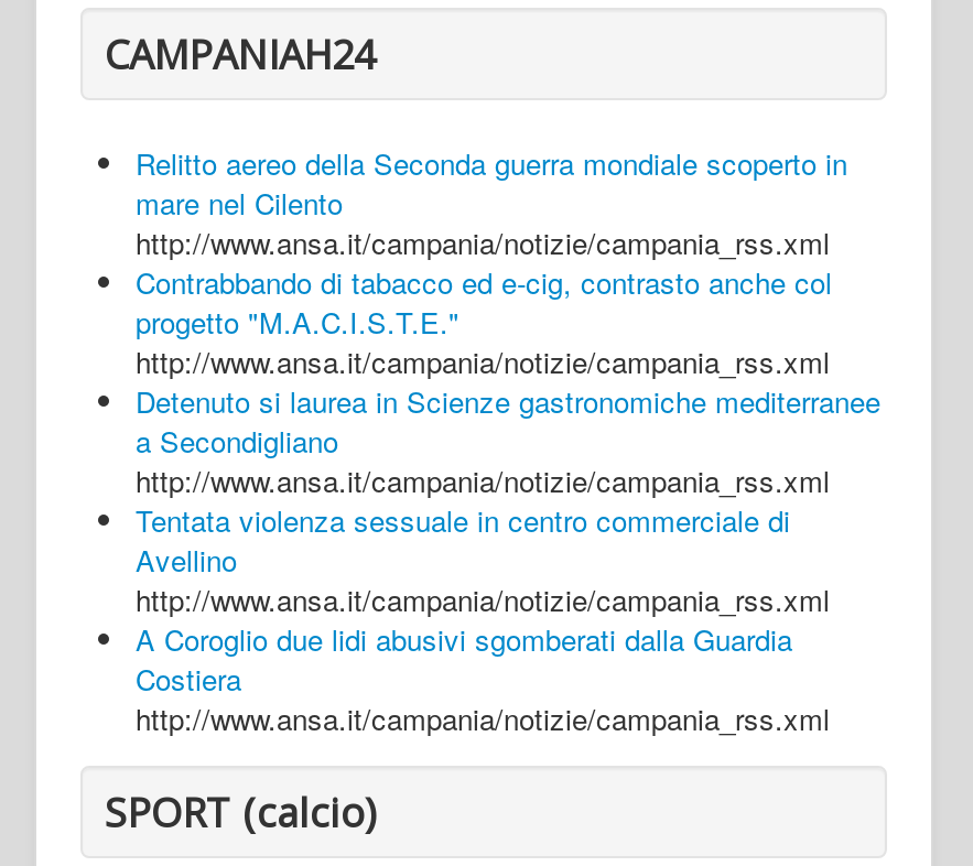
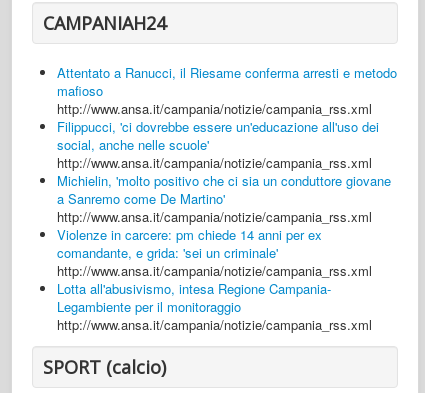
[136,142,847,223] Relitto aereo della Seconda guerra mondiale scoperto in | mare nel Cilento -> [57,63,397,100] Attentato a Ranucci, il Riesame conferma arresti e metodo | mafioso
[136,261,832,342] Contrabbando di tabacco ed e-cig, contrasto anche col | progetto "M.A.C.I.S.T.E." -> [57,117,379,154] Filippucci, 'ci dovrebbe essere un'educazione all'uso dei | social, anche nelle scuole'
[136,380,880,461] Detenuto si laurea in Scienze gastronomiche mediterranee | a Secondigliano -> [57,171,391,208] Michielin, 'molto positivo che ci sia un conduttore giovane | a Sanremo come De Martino'
[136,499,790,580] Tentata violenza sessuale in centro commerciale di | Avellino -> [57,225,322,262] Violenze in carcere: pm chiede 14 anni per ex | comandante, e grida: 'sei un criminale'
[136,618,792,699] A Coroglio due lidi abusivi sgomberati dalla Guardia | Costiera -> [57,279,331,316] Lotta all'abusivismo, intesa Regione Campania- | Legambiente per il monitoraggio

